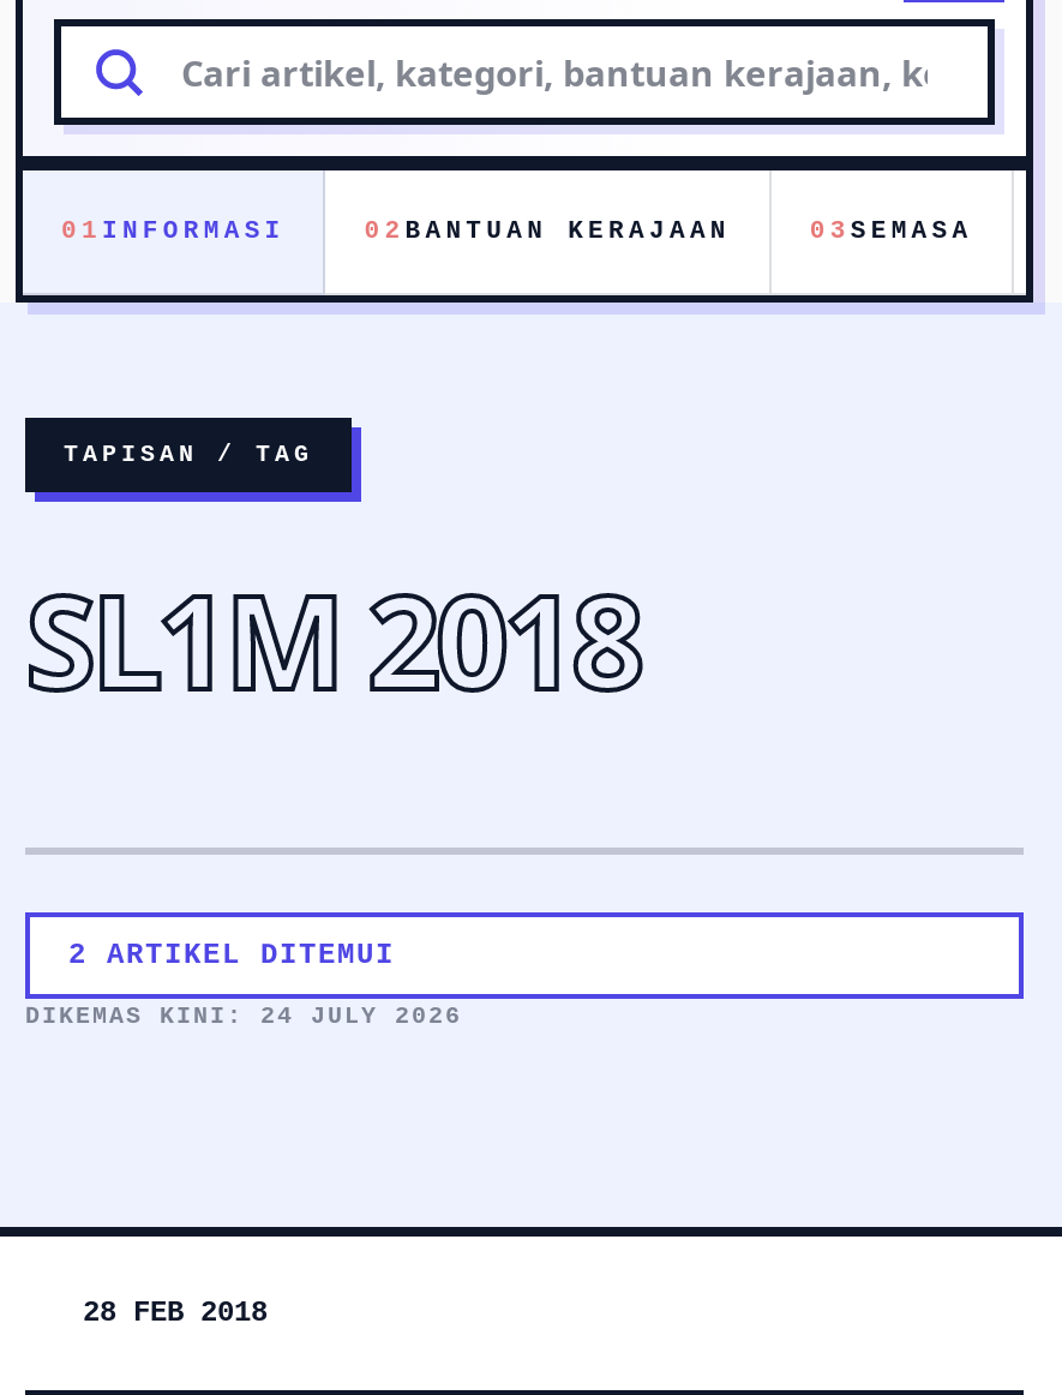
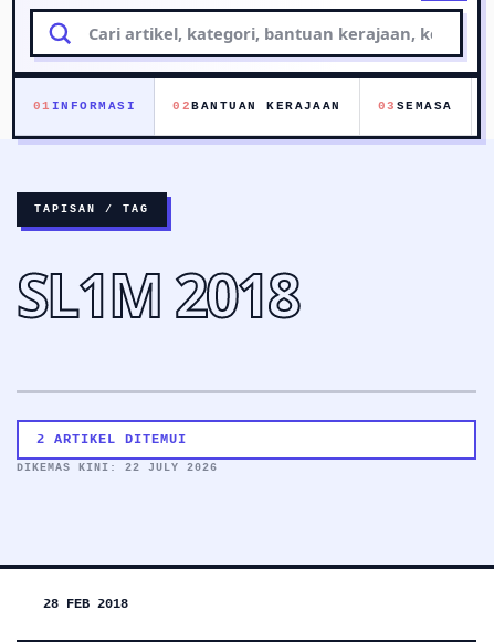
[25,1004,462,1030] DIKEMAS KINI: 24 JULY 2026 -> [17,462,218,474] DIKEMAS KINI: 22 JULY 2026

